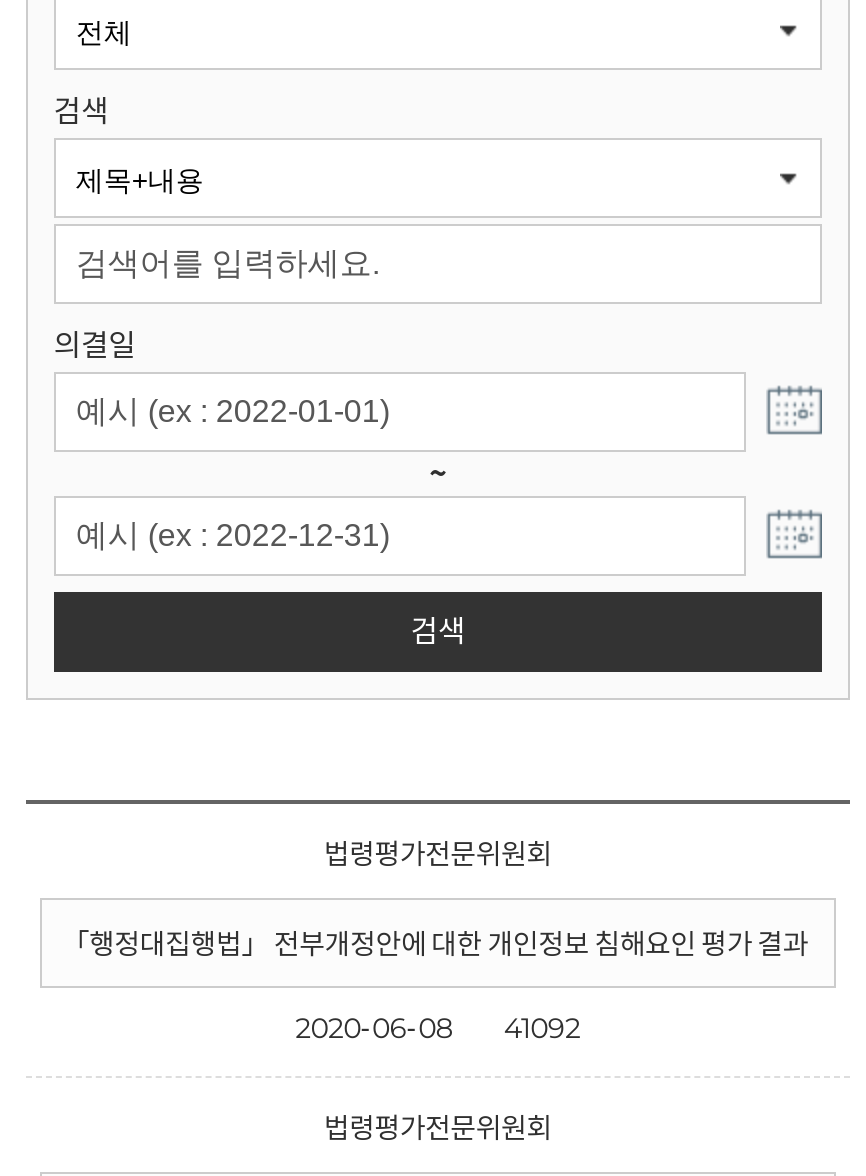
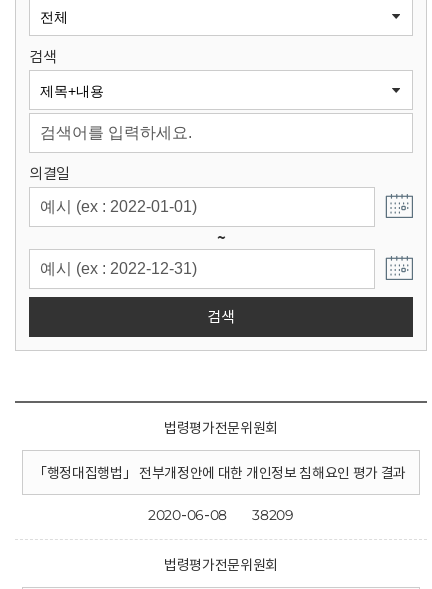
[295,1010,580,1046] 2020-06-08 41092 -> [148,506,294,524] 2020-06-08 38209

